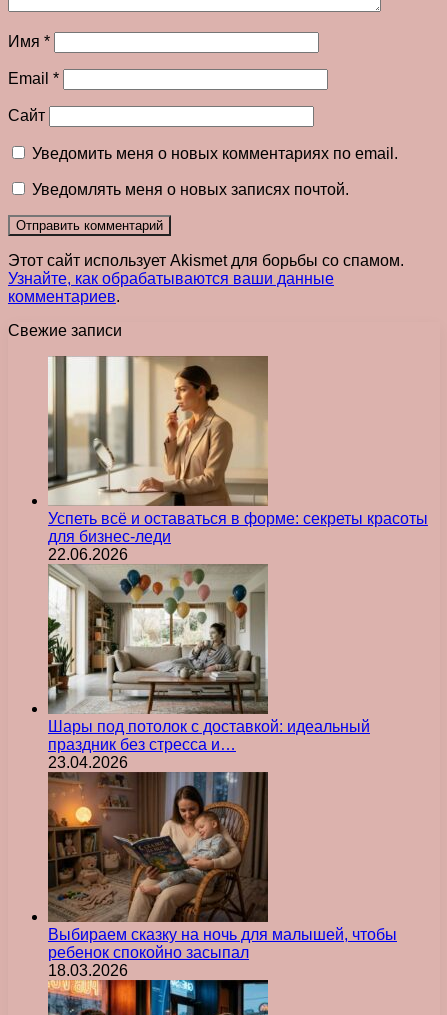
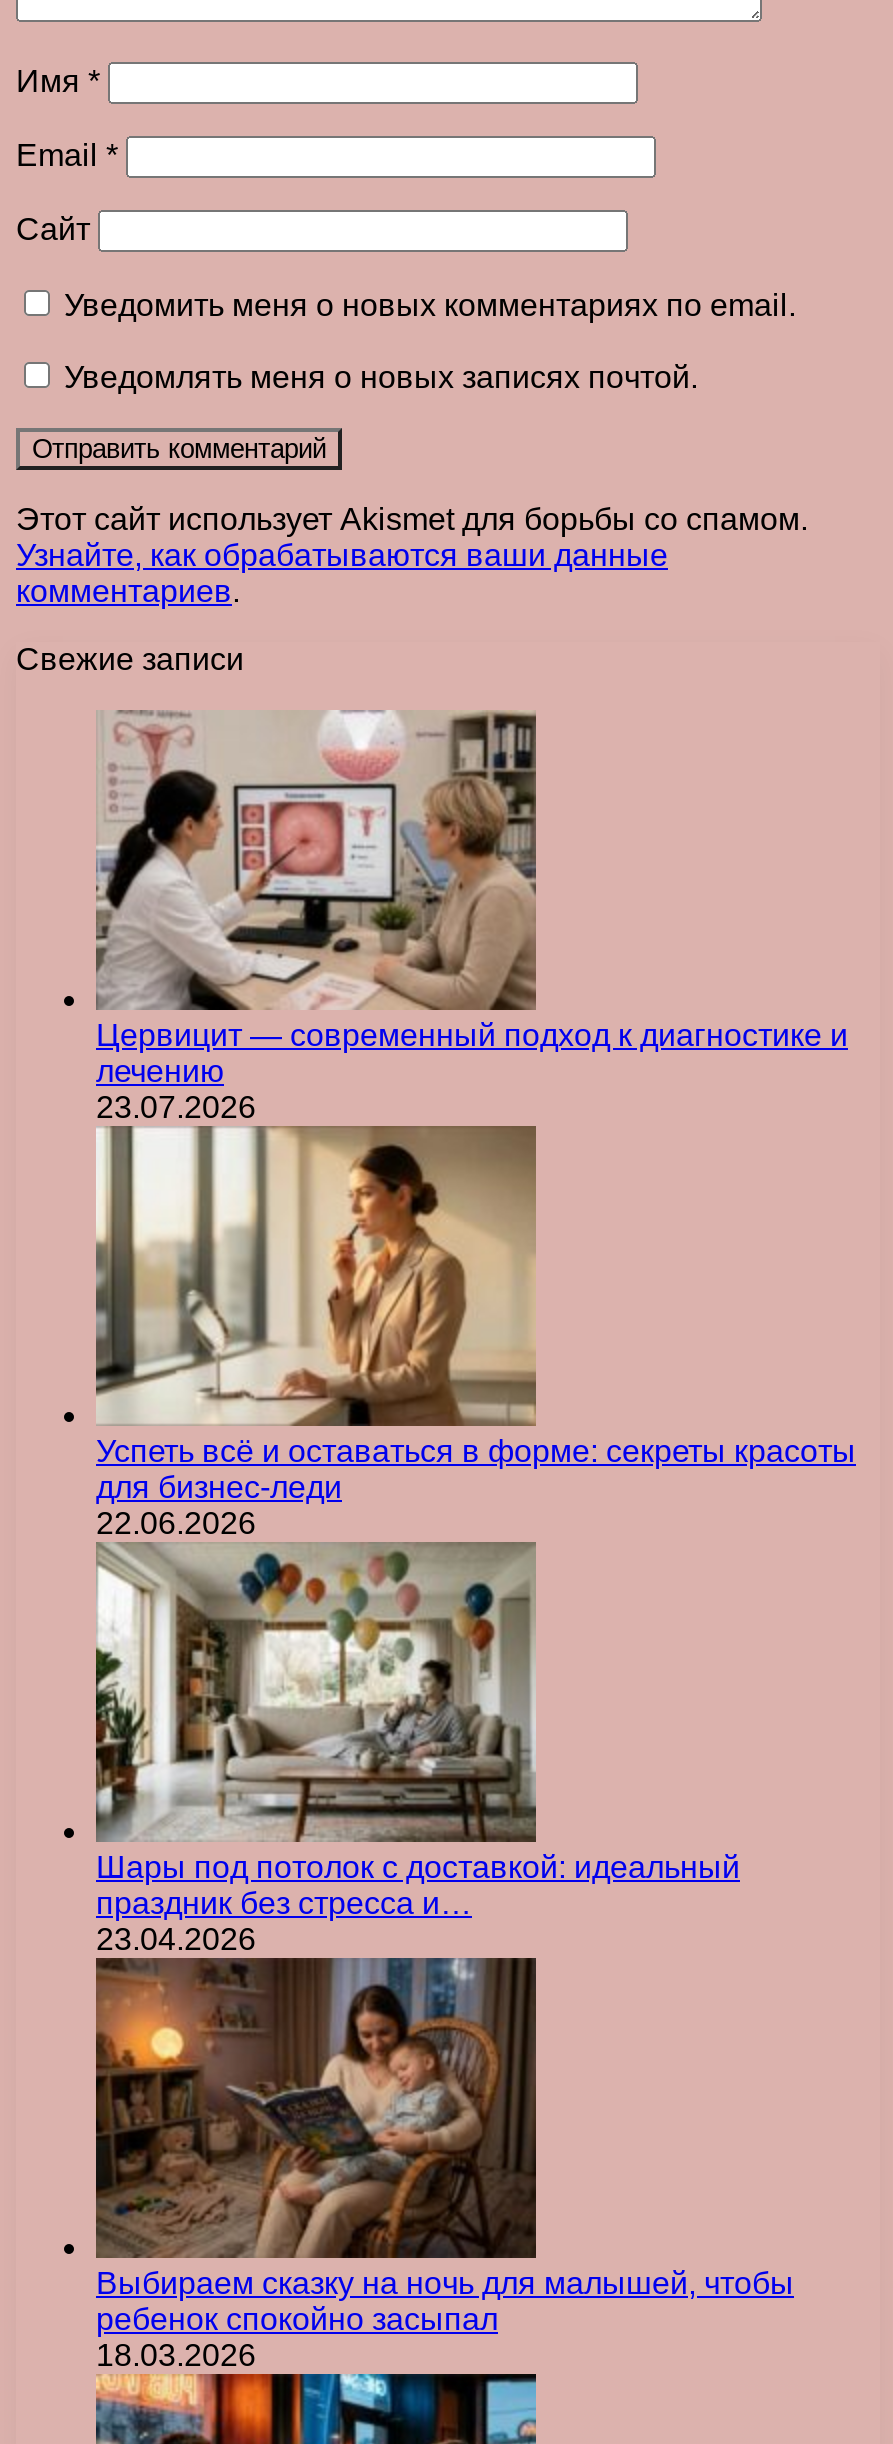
none -> [94,710,848,1125] [image] | Цервицит — современный подход к диагностике и | лечению | 23.07.2026

